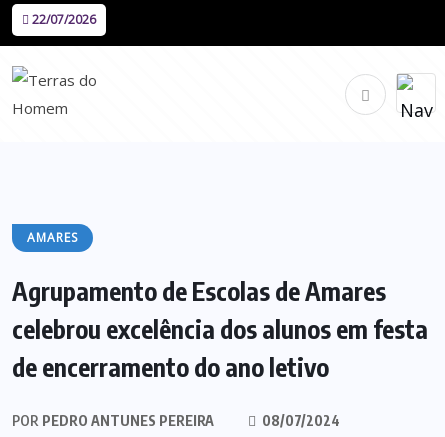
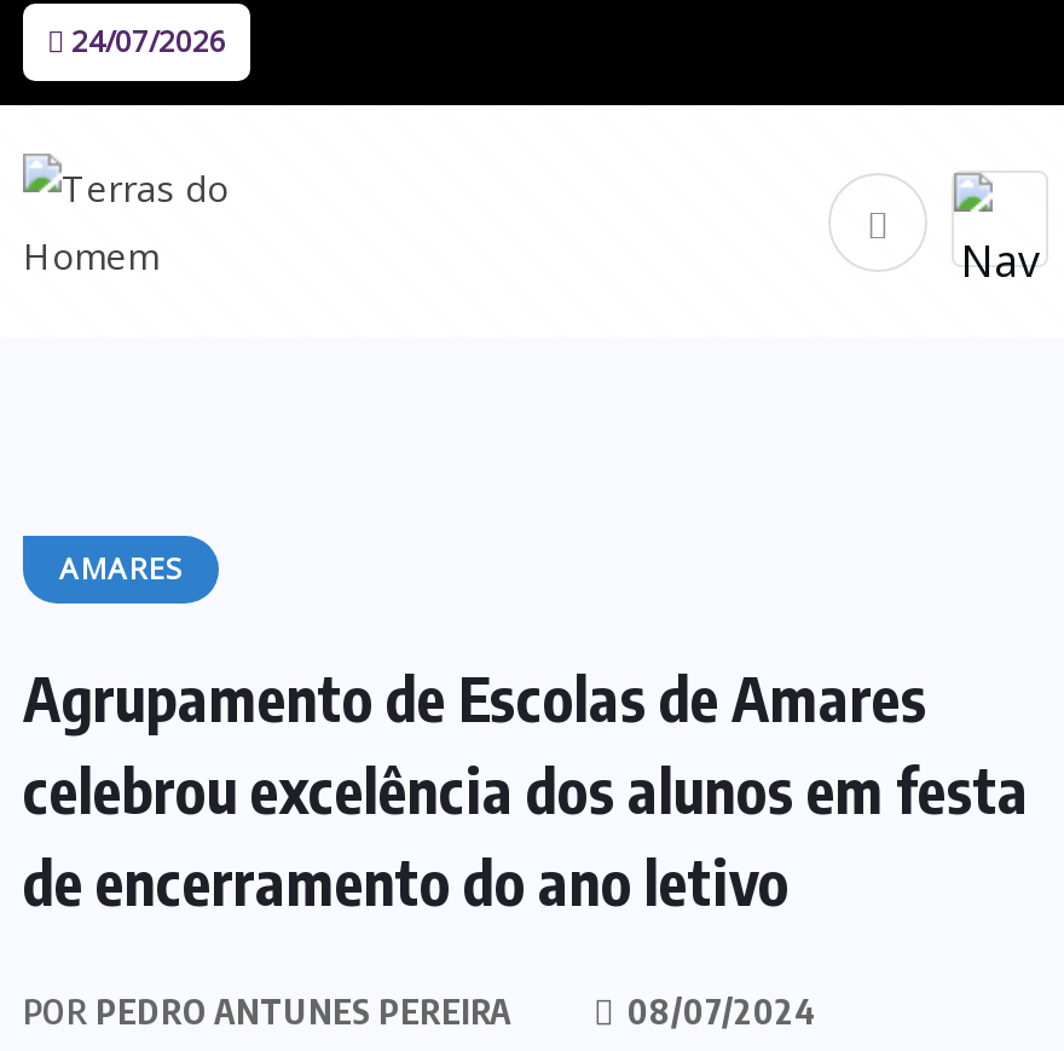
[29,11,96,28] 22/07/2026 -> [64,21,226,62] 24/07/2026

